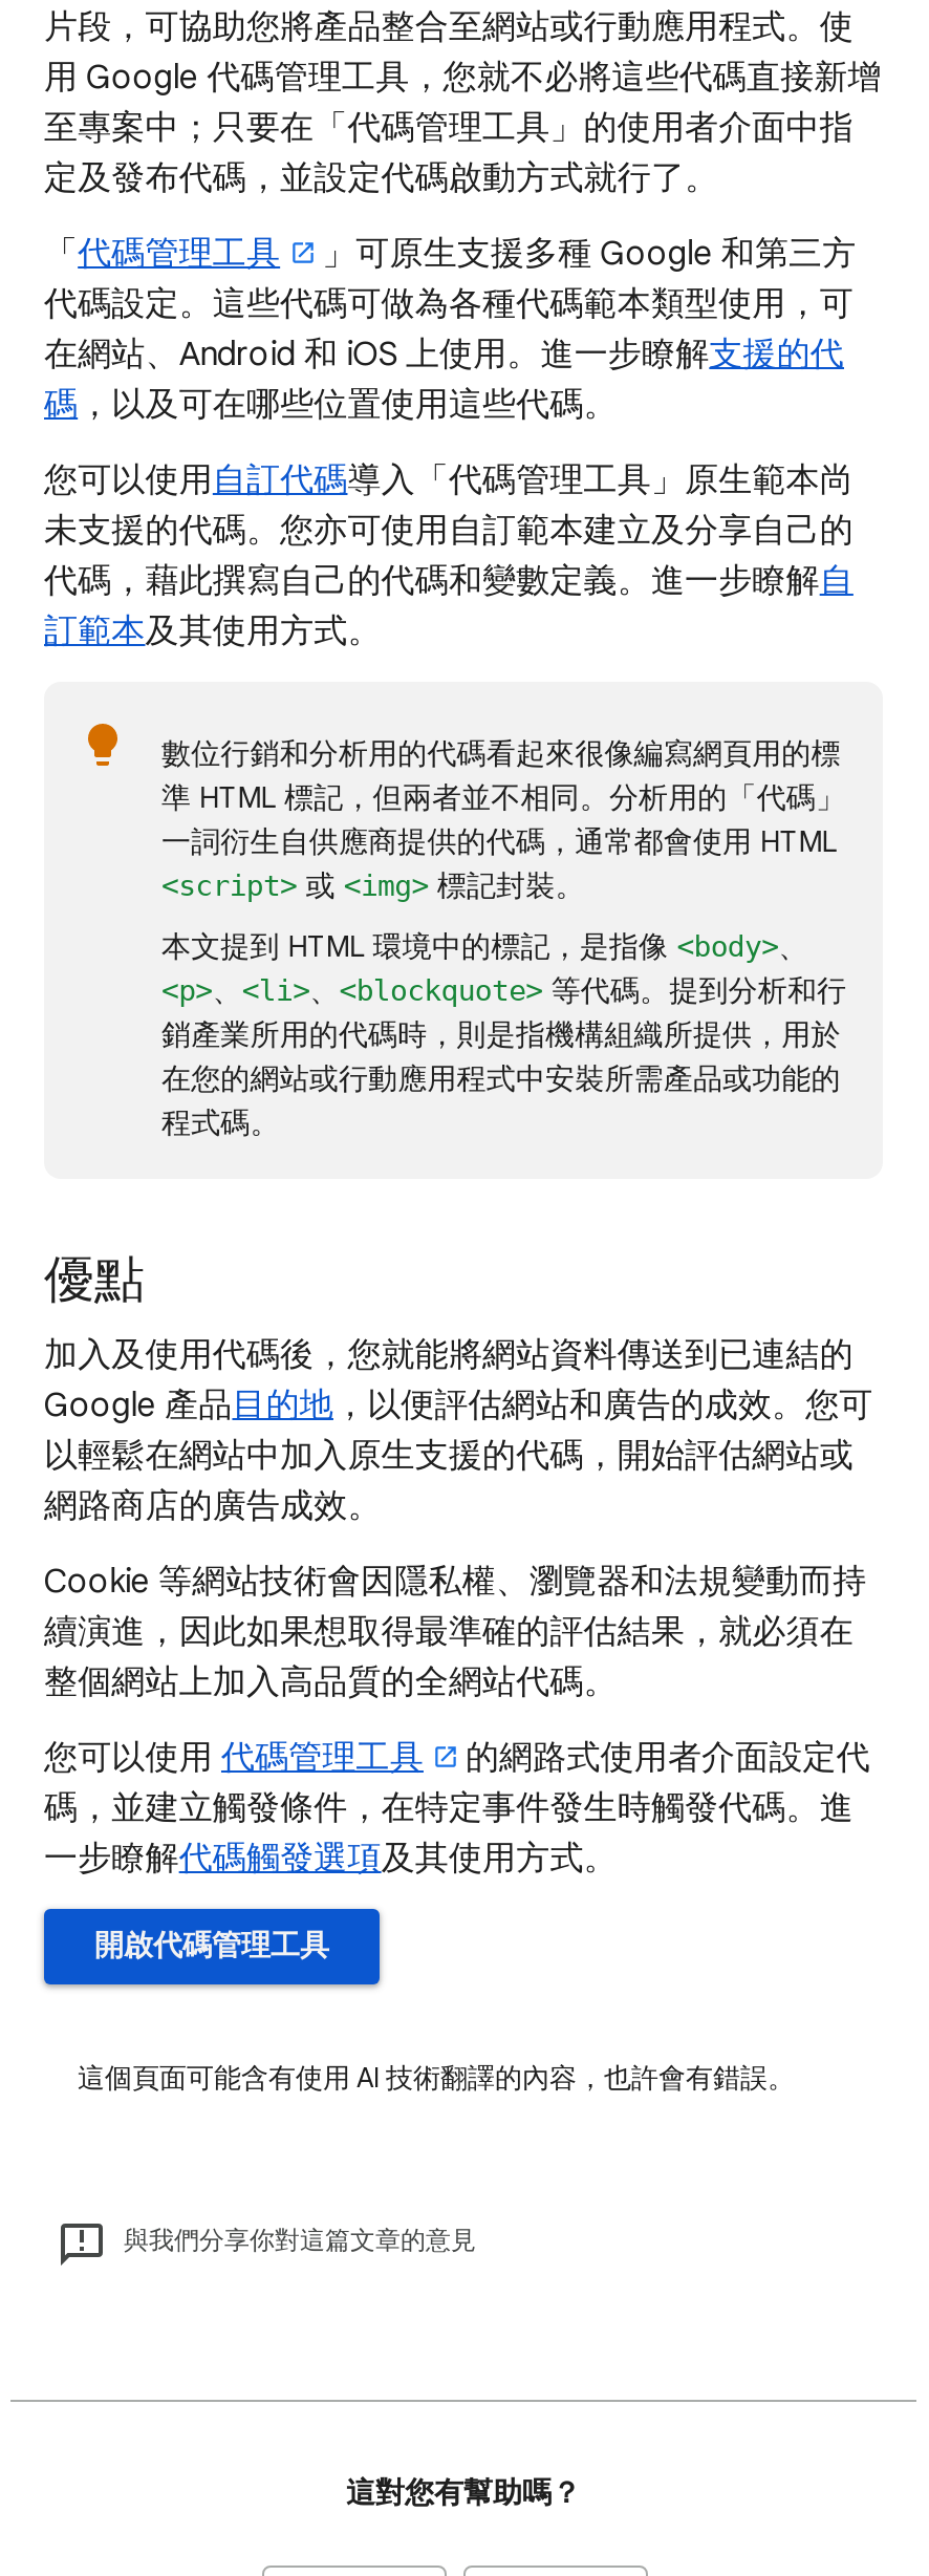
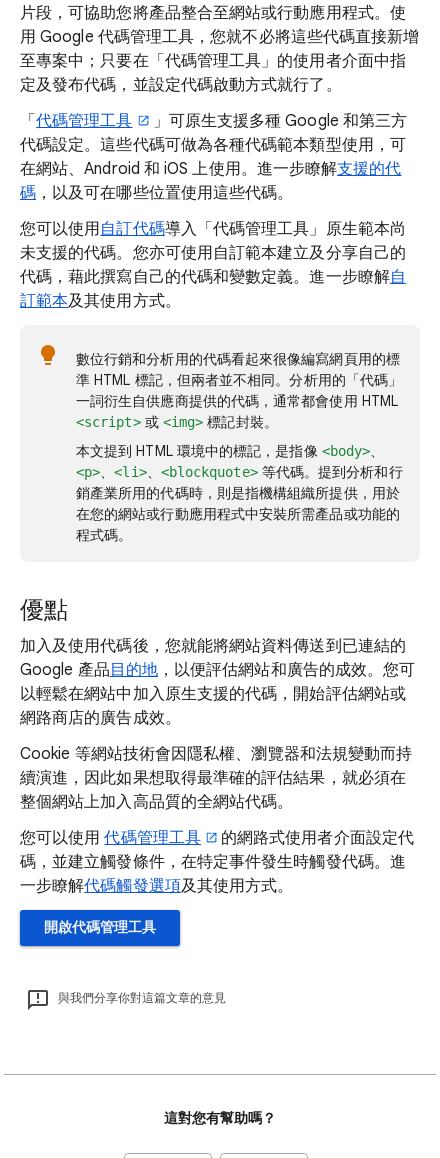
[78,2060,795,2096] 這個頁面可能含有使用 AI 技術翻譯的內容，也許會有錯誤。 -> none

